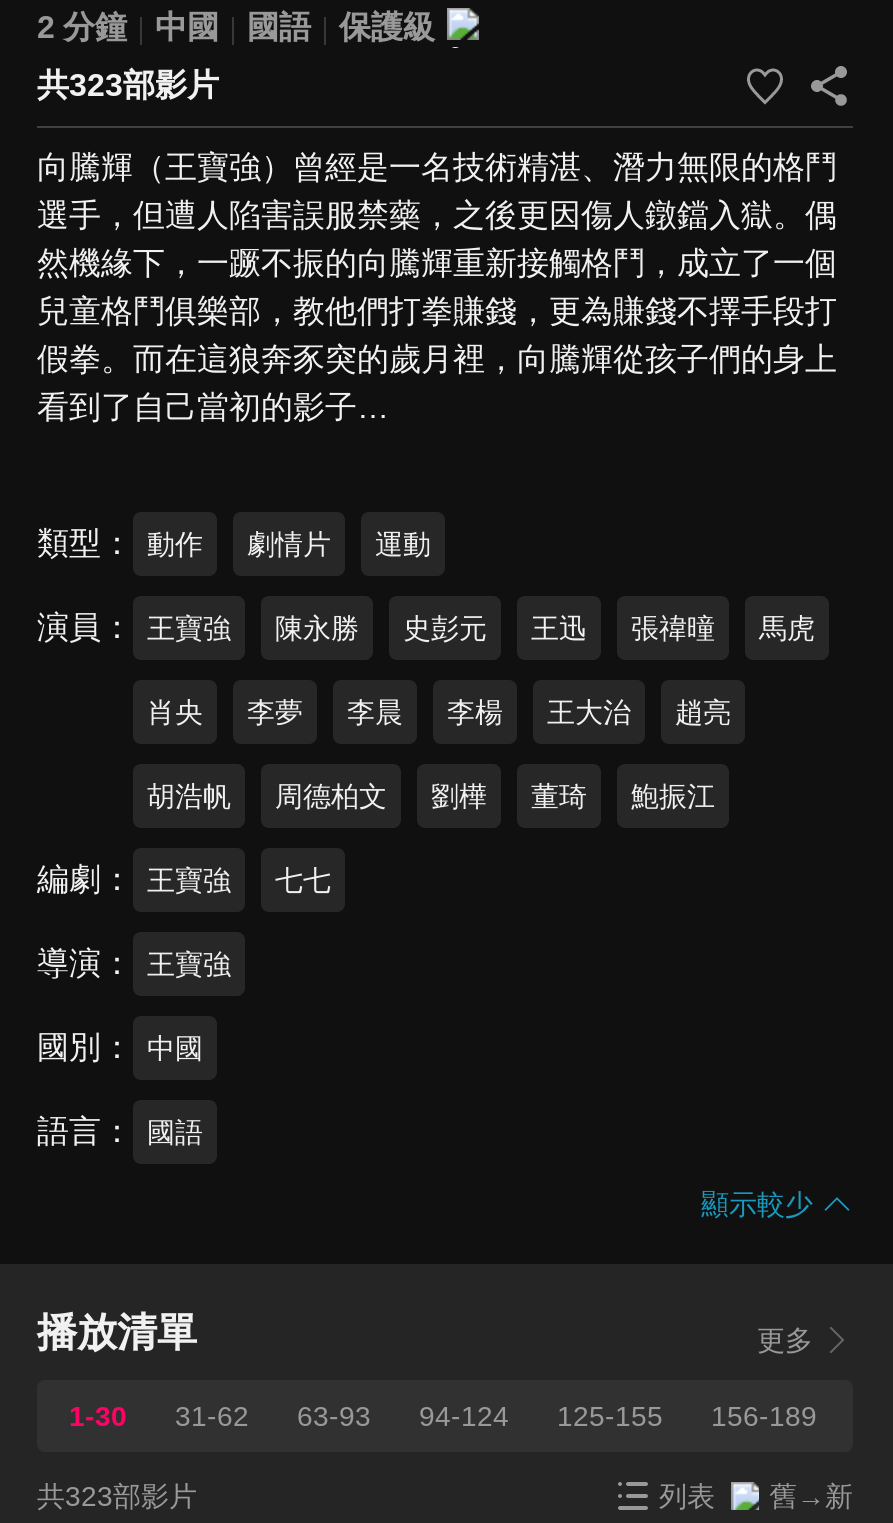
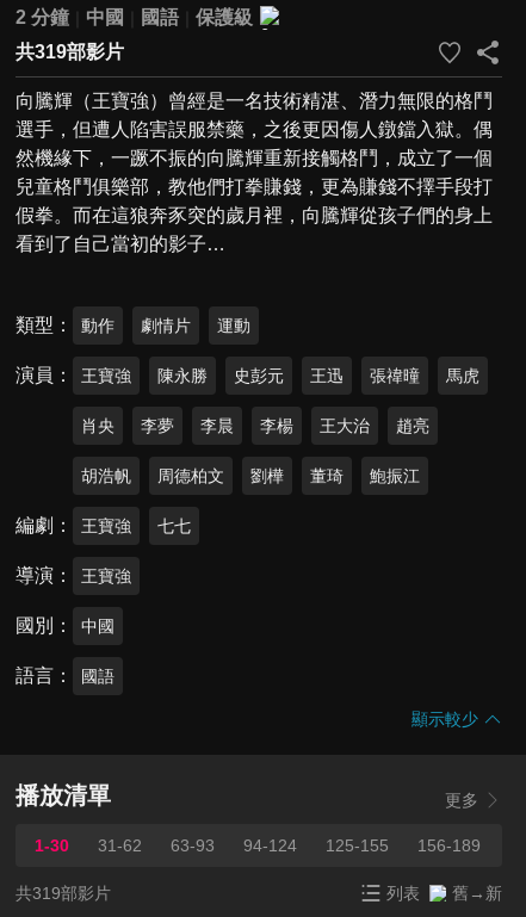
[37,67,219,101] 共323部影片 -> [16,41,124,61] 共319部影片
[37,1479,197,1511] 共323部影片 -> [16,883,111,902] 共319部影片

